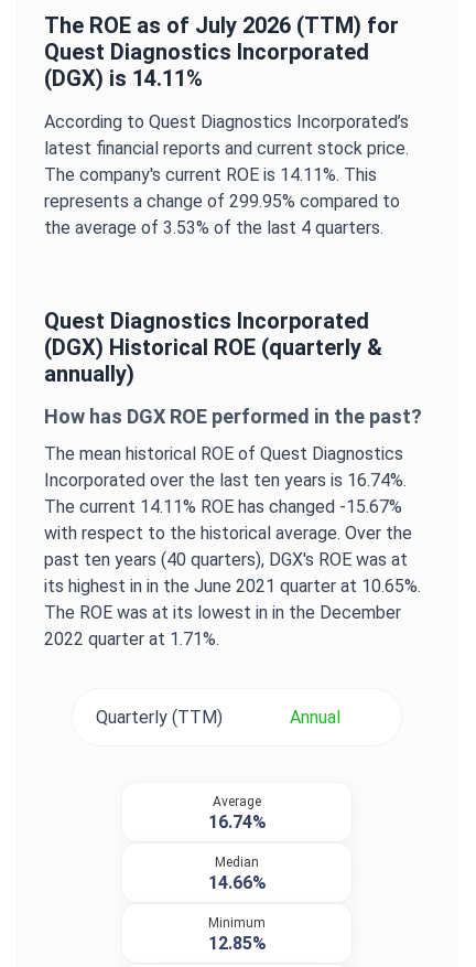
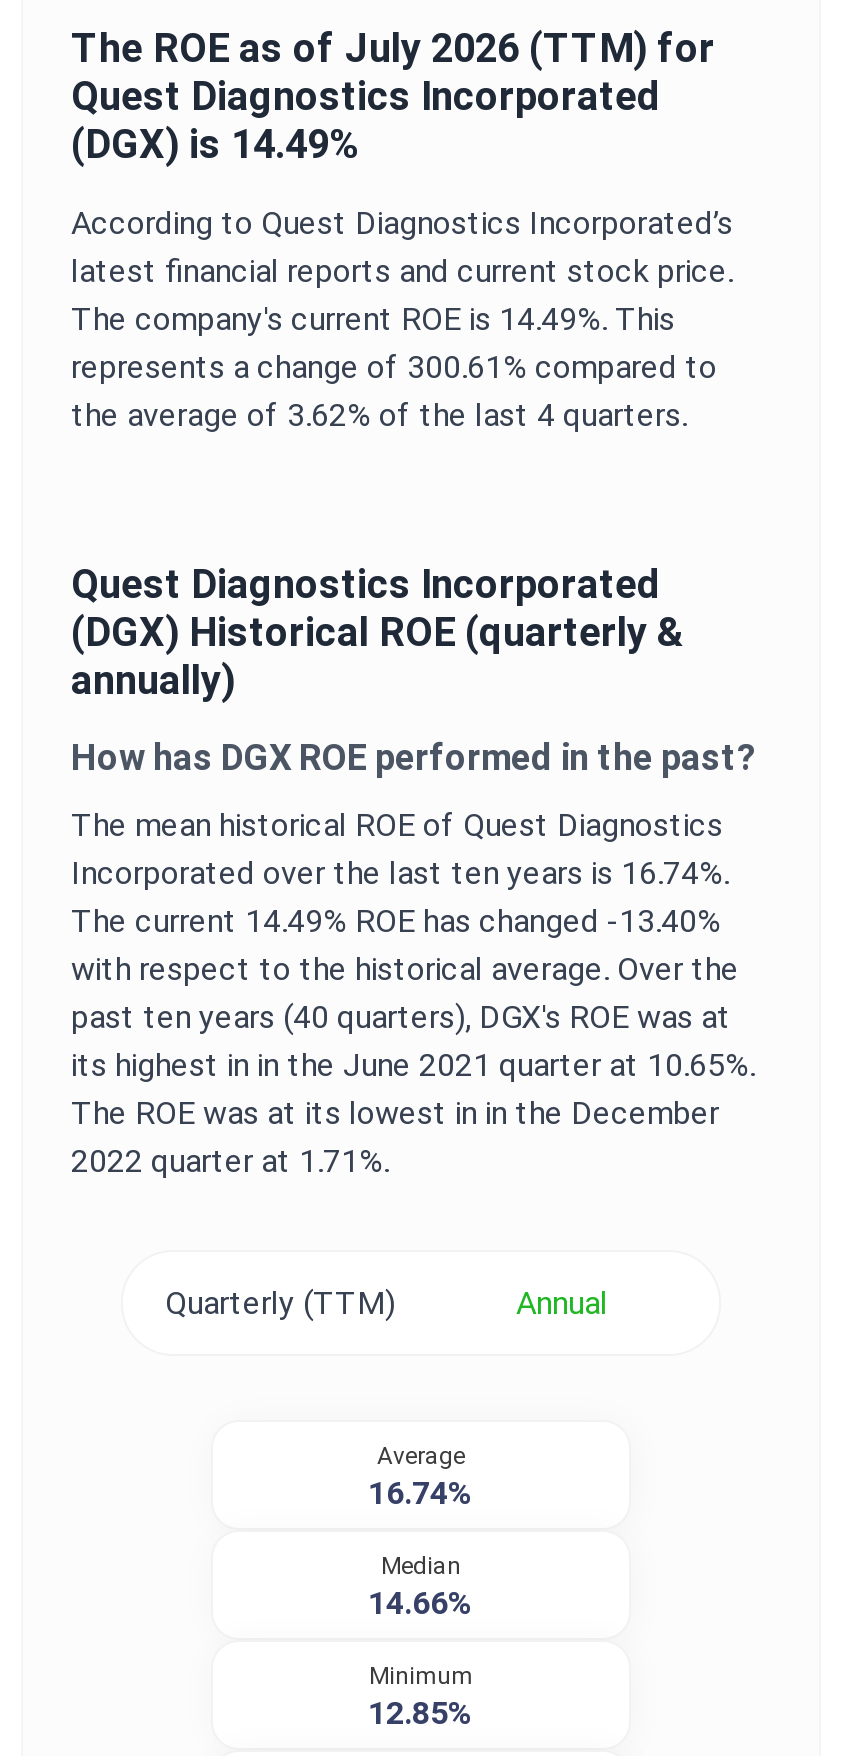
[44,65,203,92] (DGX) is 14.11% -> [71,120,359,168] (DGX) is 14.49%
[44,164,377,185] The company's current ROE is 14.11%. This -> [71,300,675,338] The company's current ROE is 14.49%. This
[44,191,400,212] represents a change of 299.95% compared to -> [71,348,717,386] represents a change of 300.61% compared to
[44,217,383,238] the average of 3.53% of the last 4 quarters. -> [71,396,687,434] the average of 3.62% of the last 4 quarters.
[44,496,402,517] The current 14.11% ROE has changed -15.67% -> [71,902,721,940] The current 14.49% ROE has changed -13.40%

